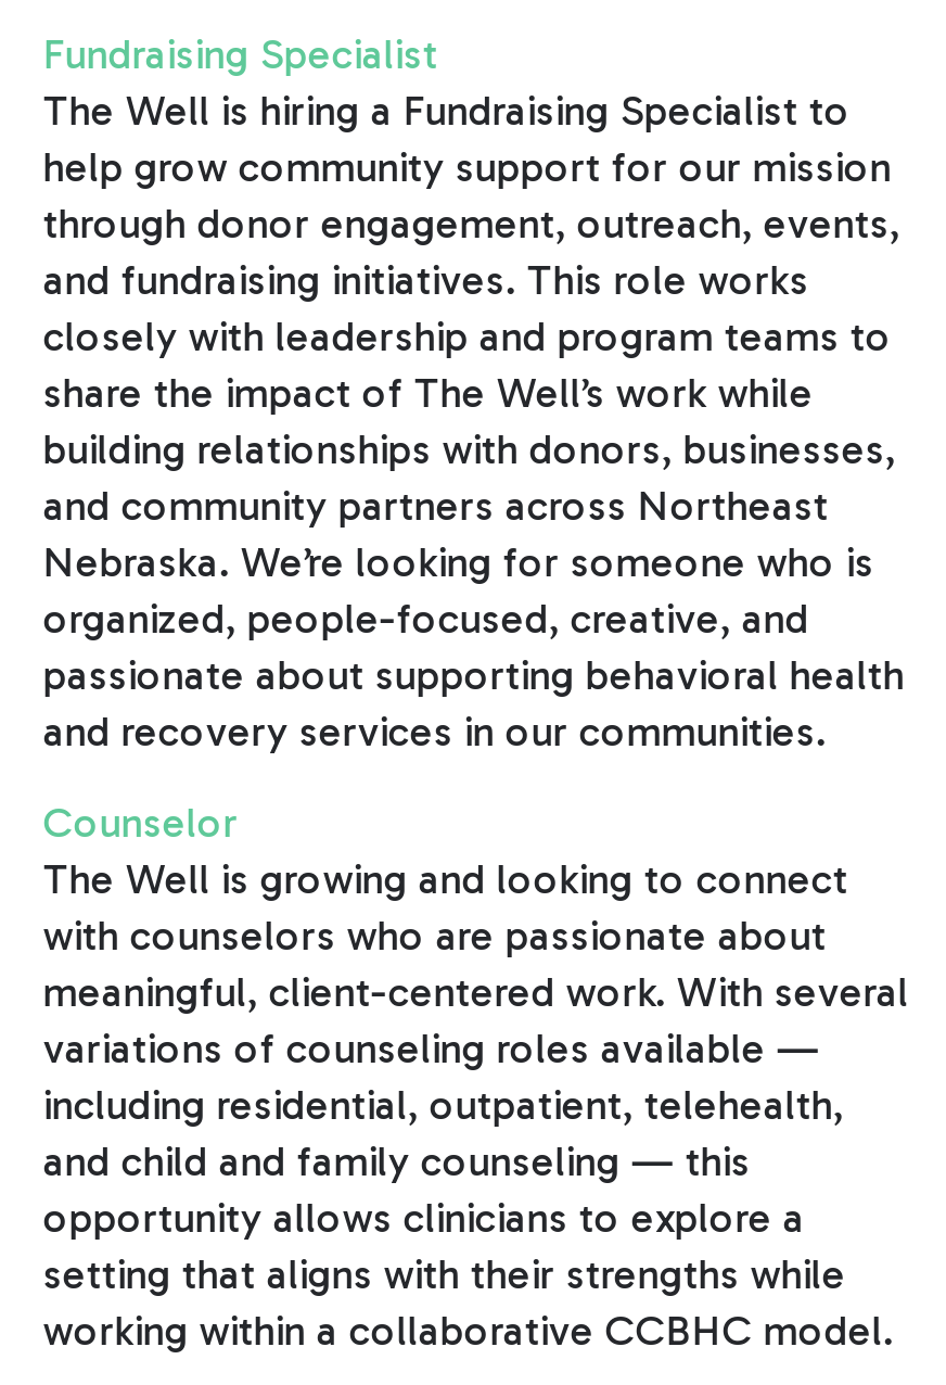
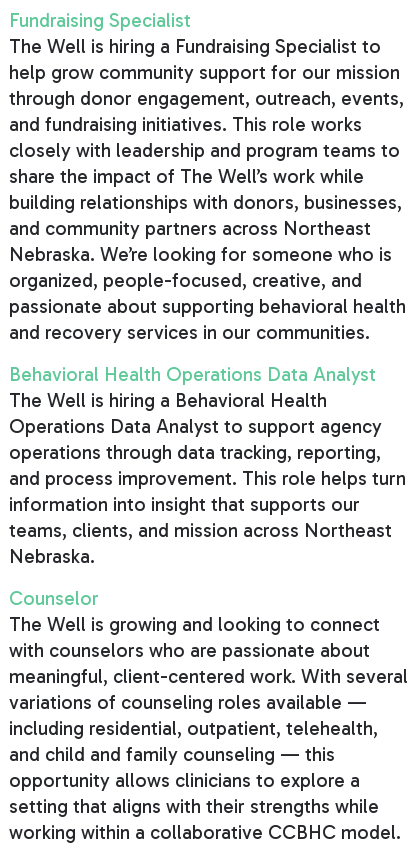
none -> [9,362,406,567] Behavioral Health Operations Data Analyst | The Well is hiring a Behavioral Health | Operations Data Analyst to support agency | operations through data tracking, reporting, | and process improvement. This role helps turn | information into insight that supports our | teams, clients, and mission across Northeast | Nebraska.

